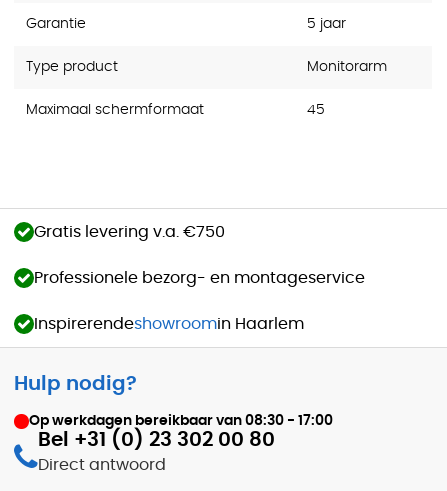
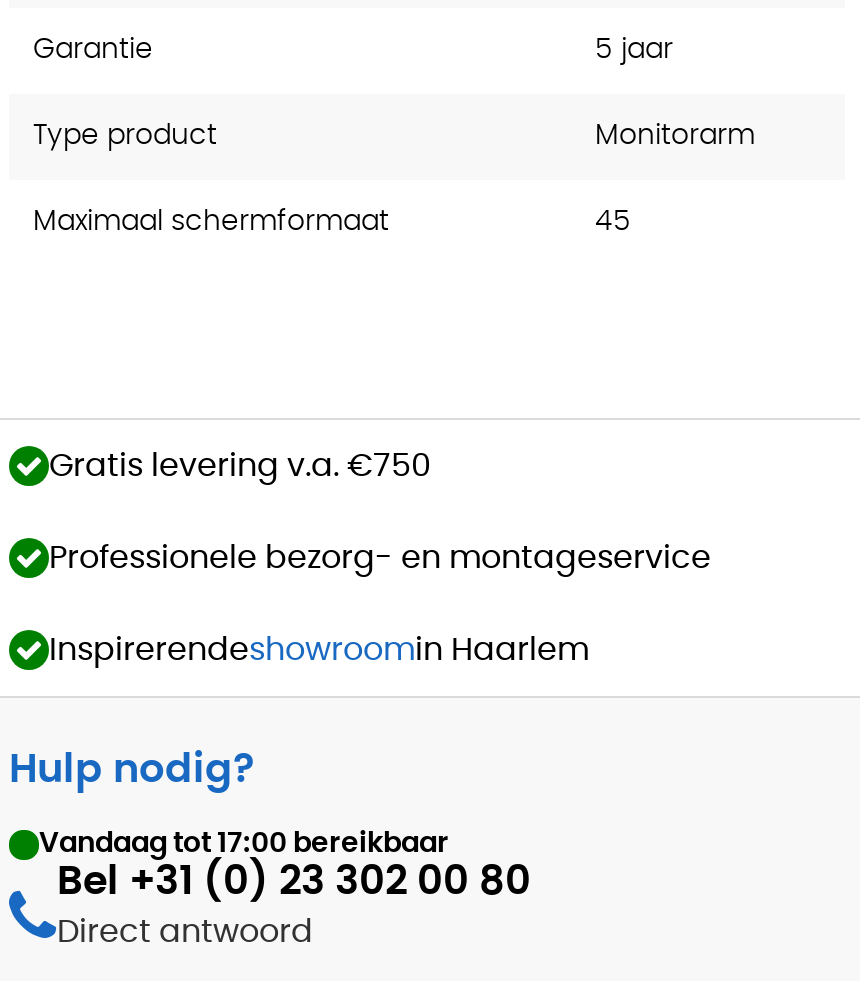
[29,414,333,428] Op werkdagen bereikbaar van 08:30 - 17:00 -> [39,829,449,857] Vandaag tot 17:00 bereikbaar

